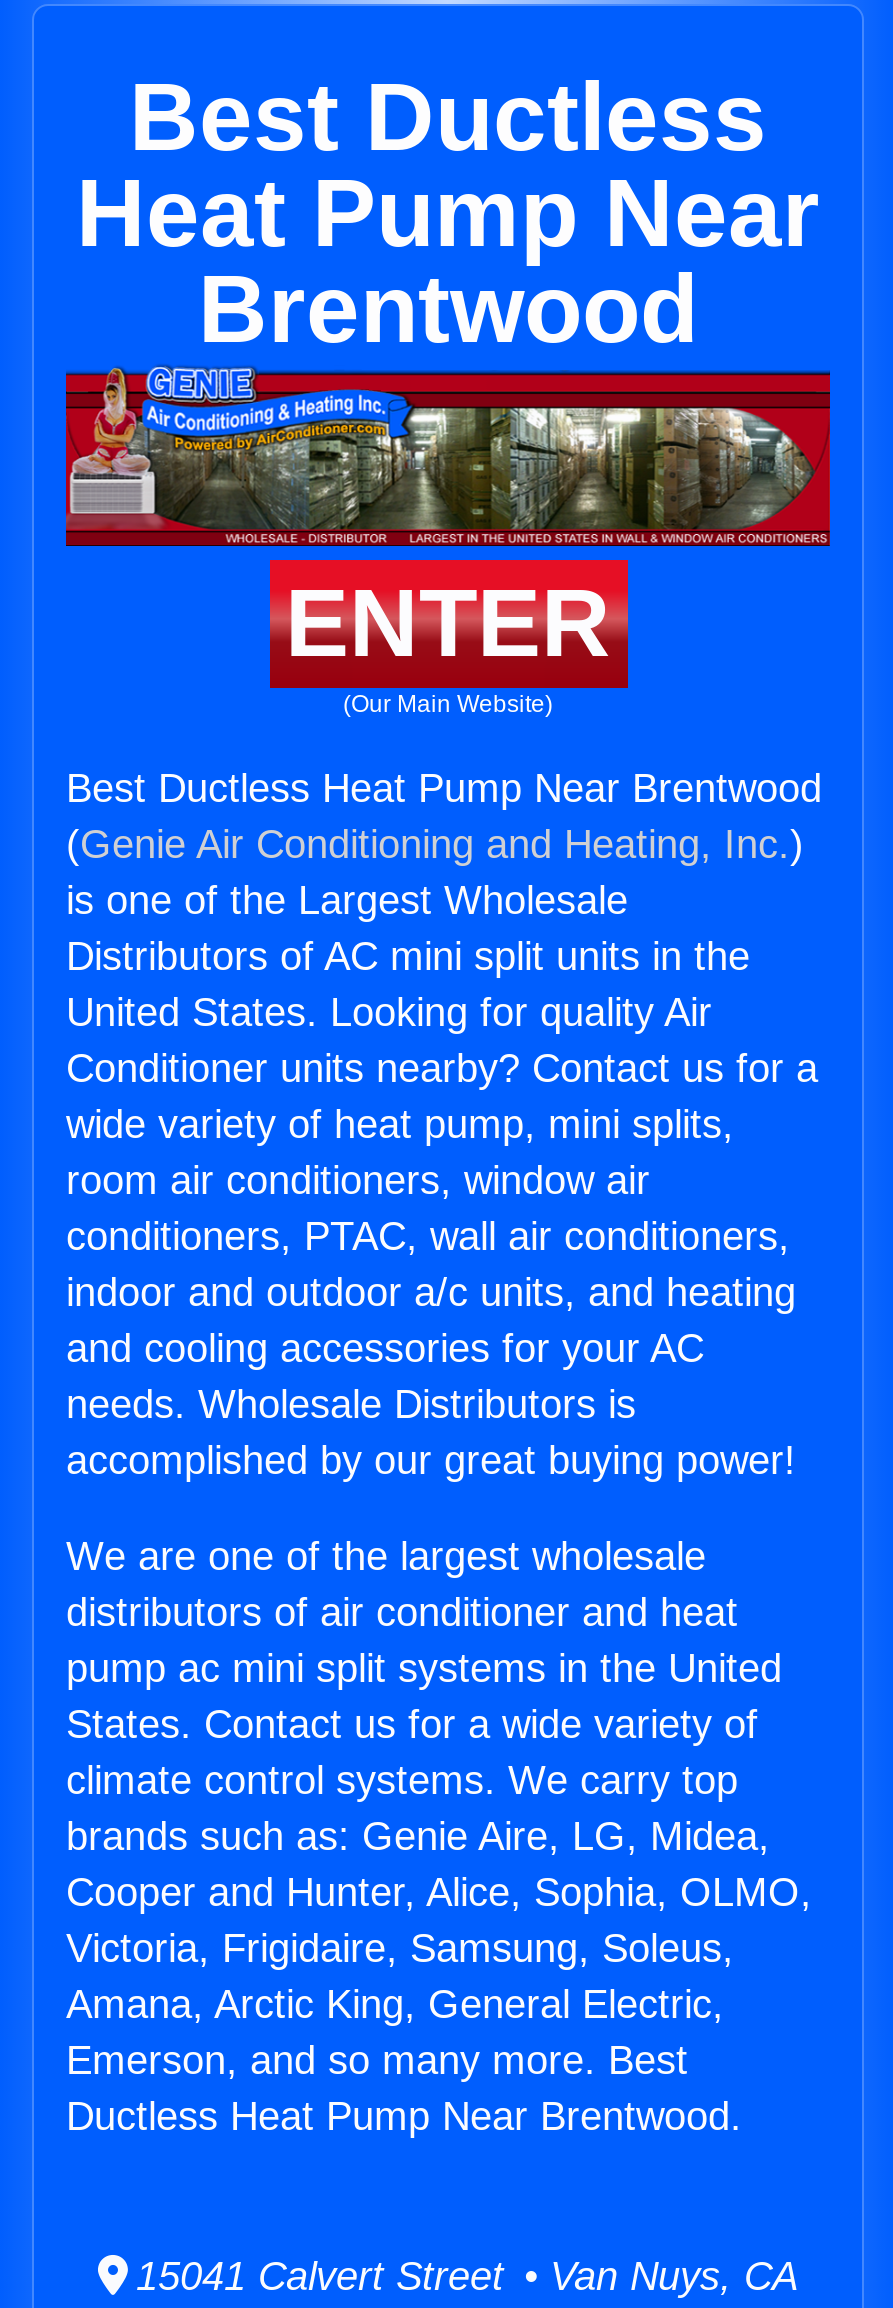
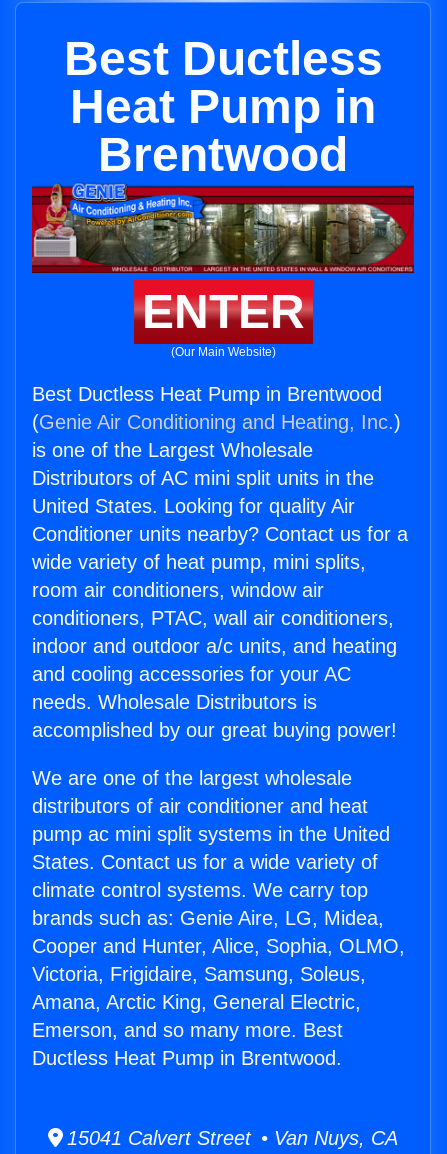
[76,160,820,266] Heat Pump Near -> [70,80,376,133] Heat Pump in
[66,766,822,810] Best Ductless Heat Pump Near Brentwood -> [32,383,382,405] Best Ductless Heat Pump in Brentwood
[66,2094,742,2138] Ductless Heat Pump Near Brentwood. -> [32,1047,342,1069] Ductless Heat Pump in Brentwood.

